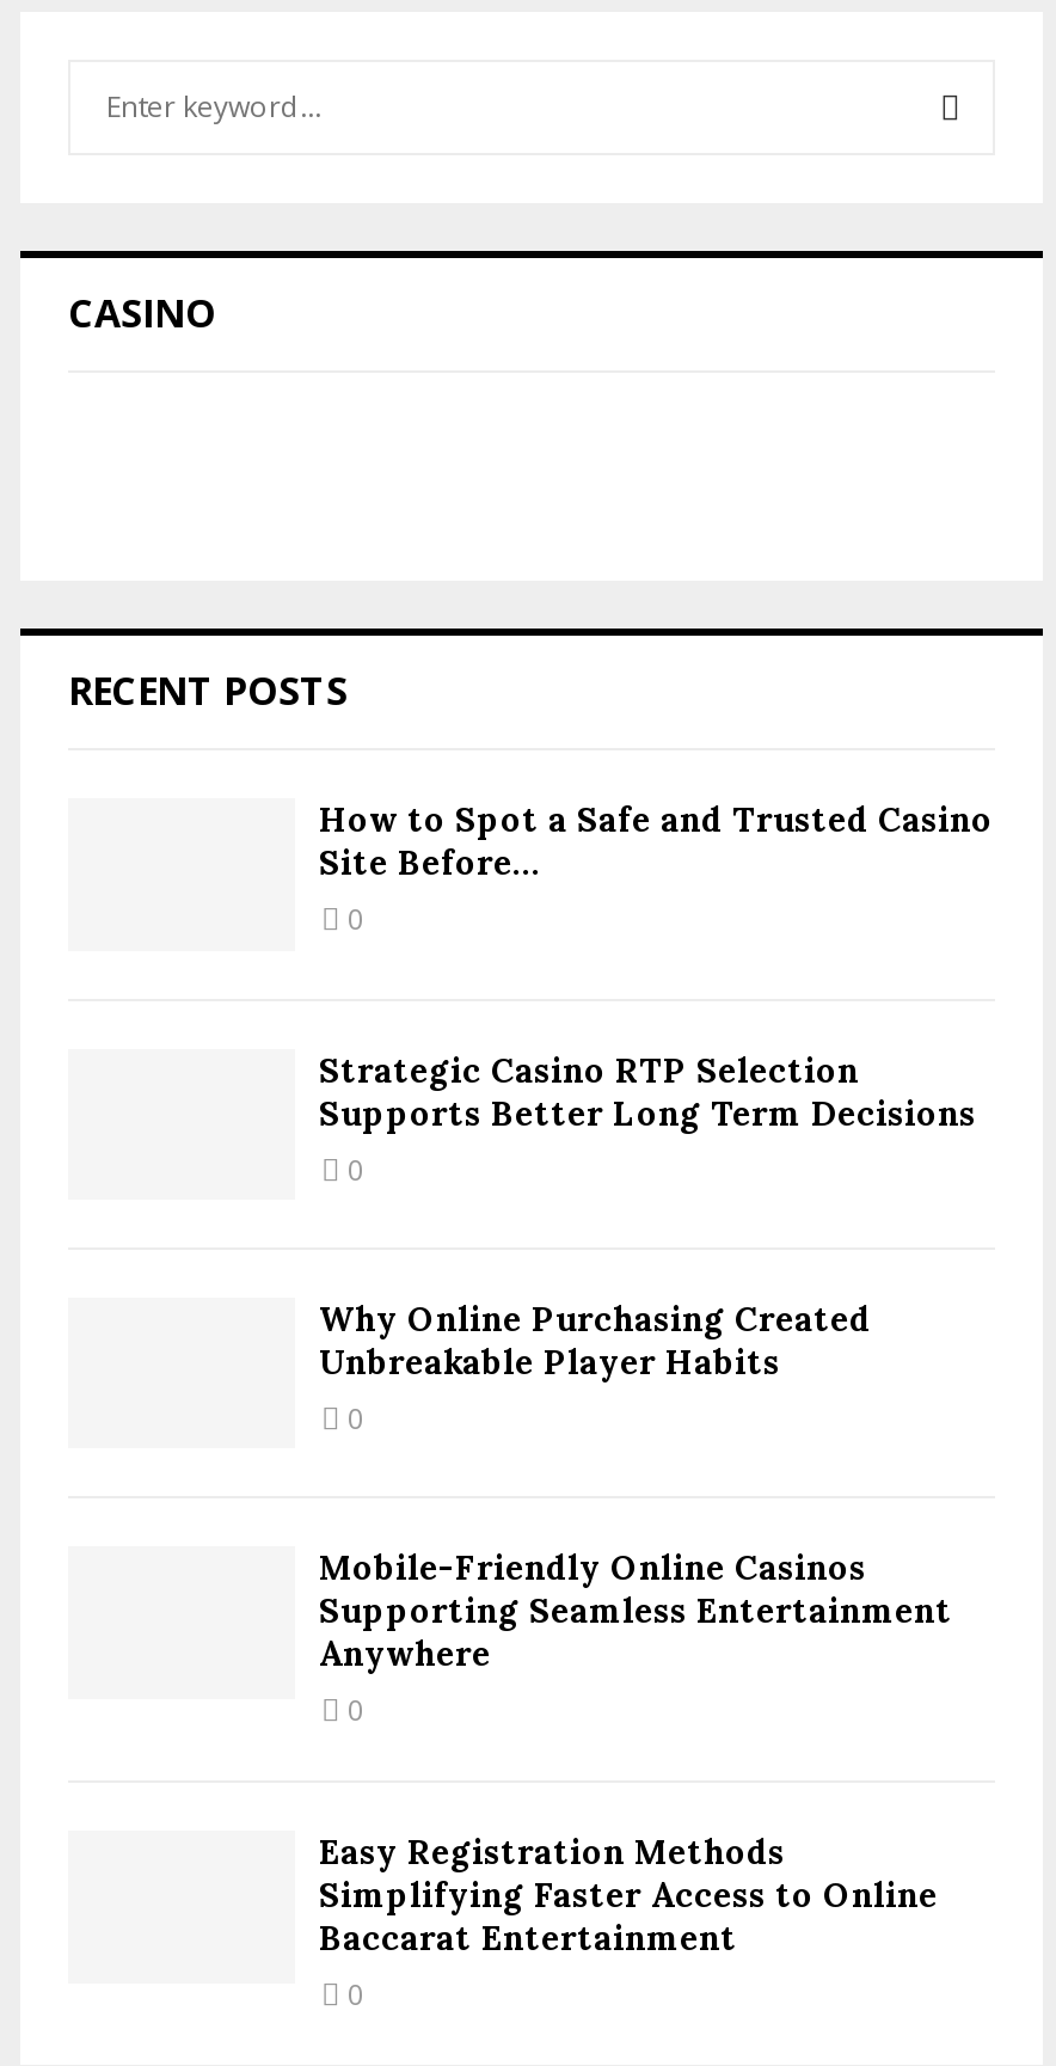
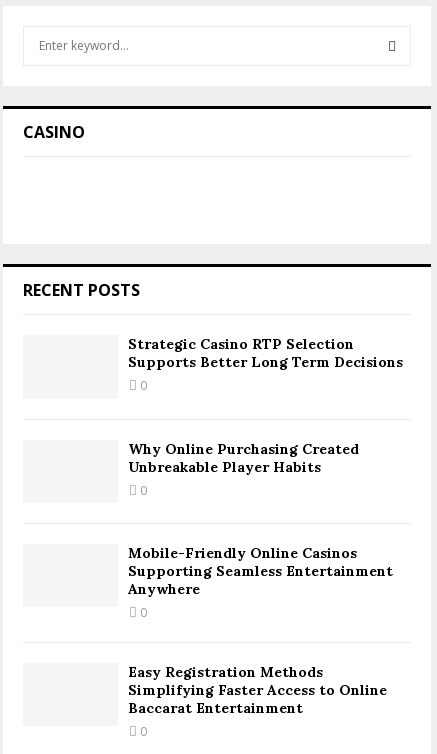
[319,799,993,940] How to Spot a Safe and Trusted Casino | Site Before... | 0 -> none

